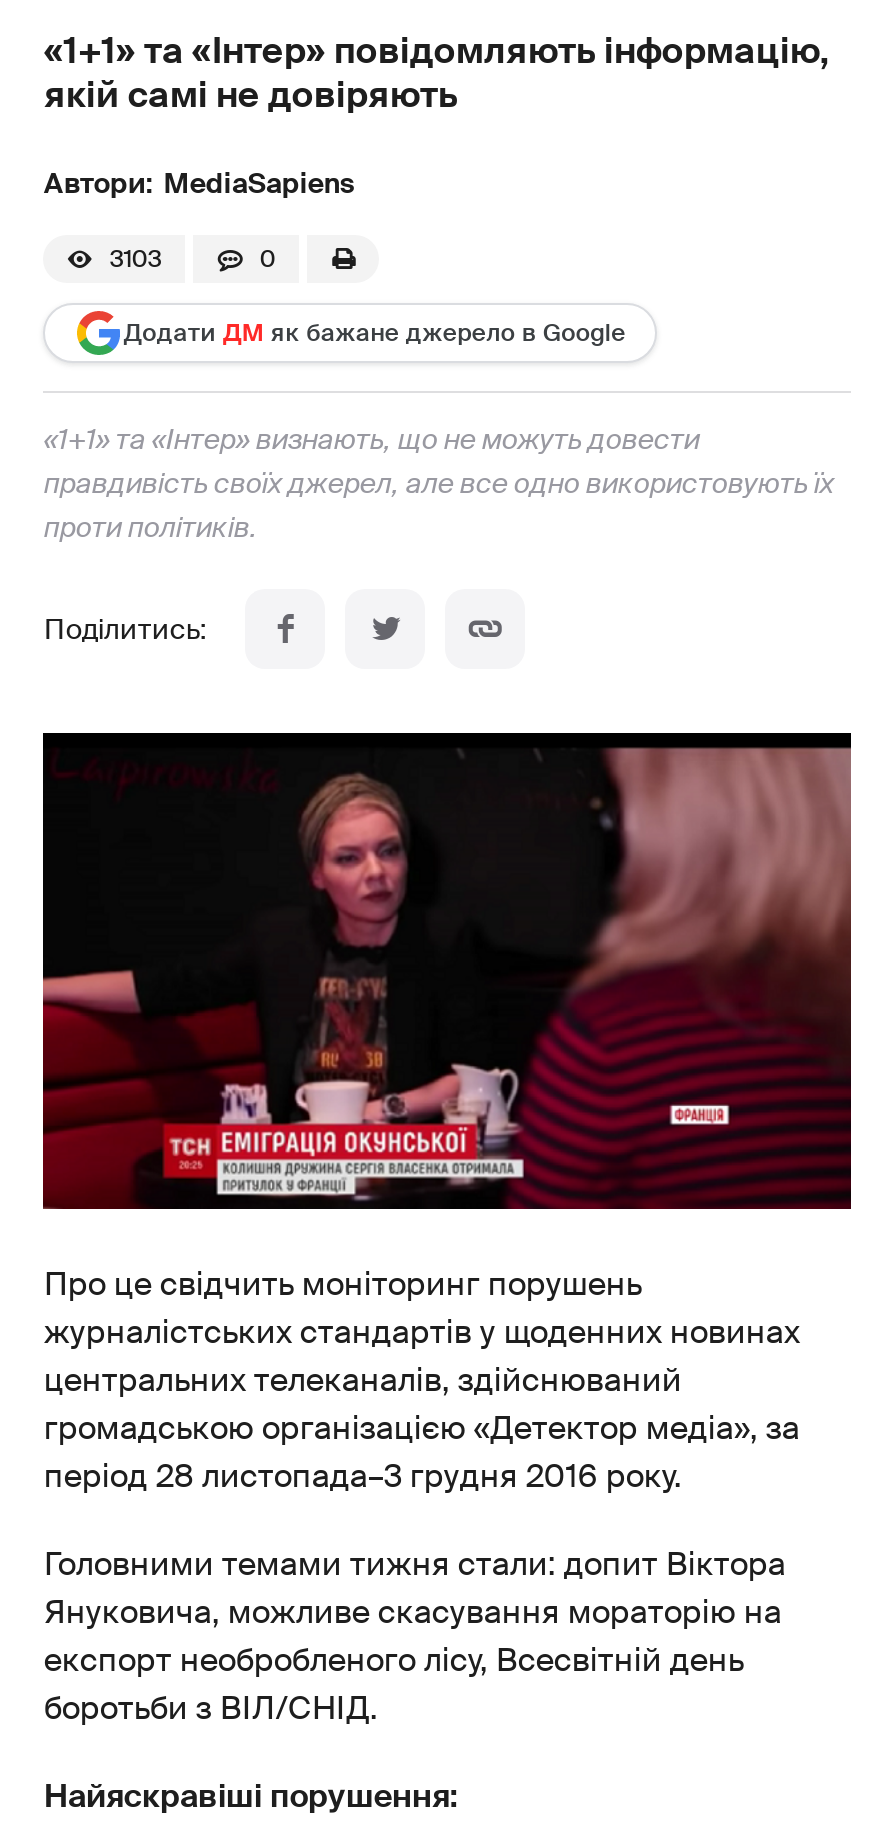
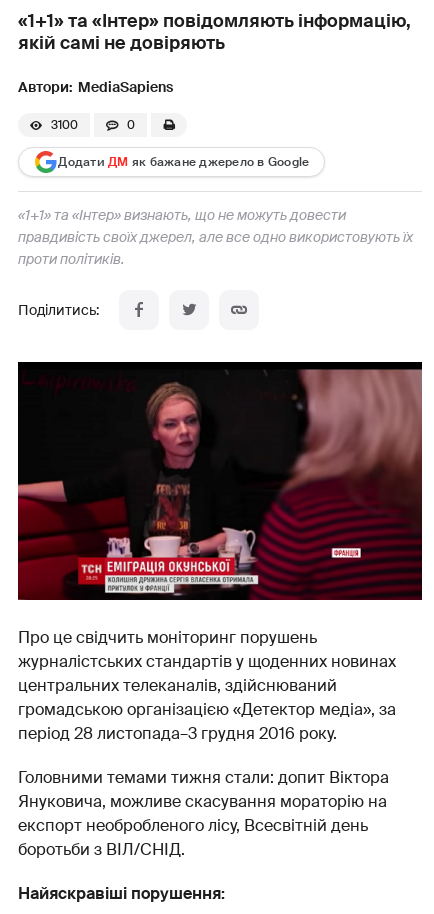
[110,243,162,275] 3103 -> [51,117,78,133] 3100

